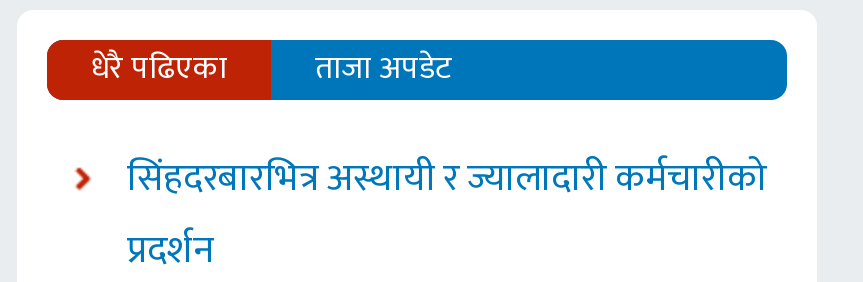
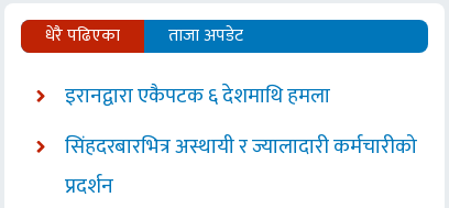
none -> [65,78,330,114] इरानद्वारा एकैपटक ६ देशमाथि हमला

